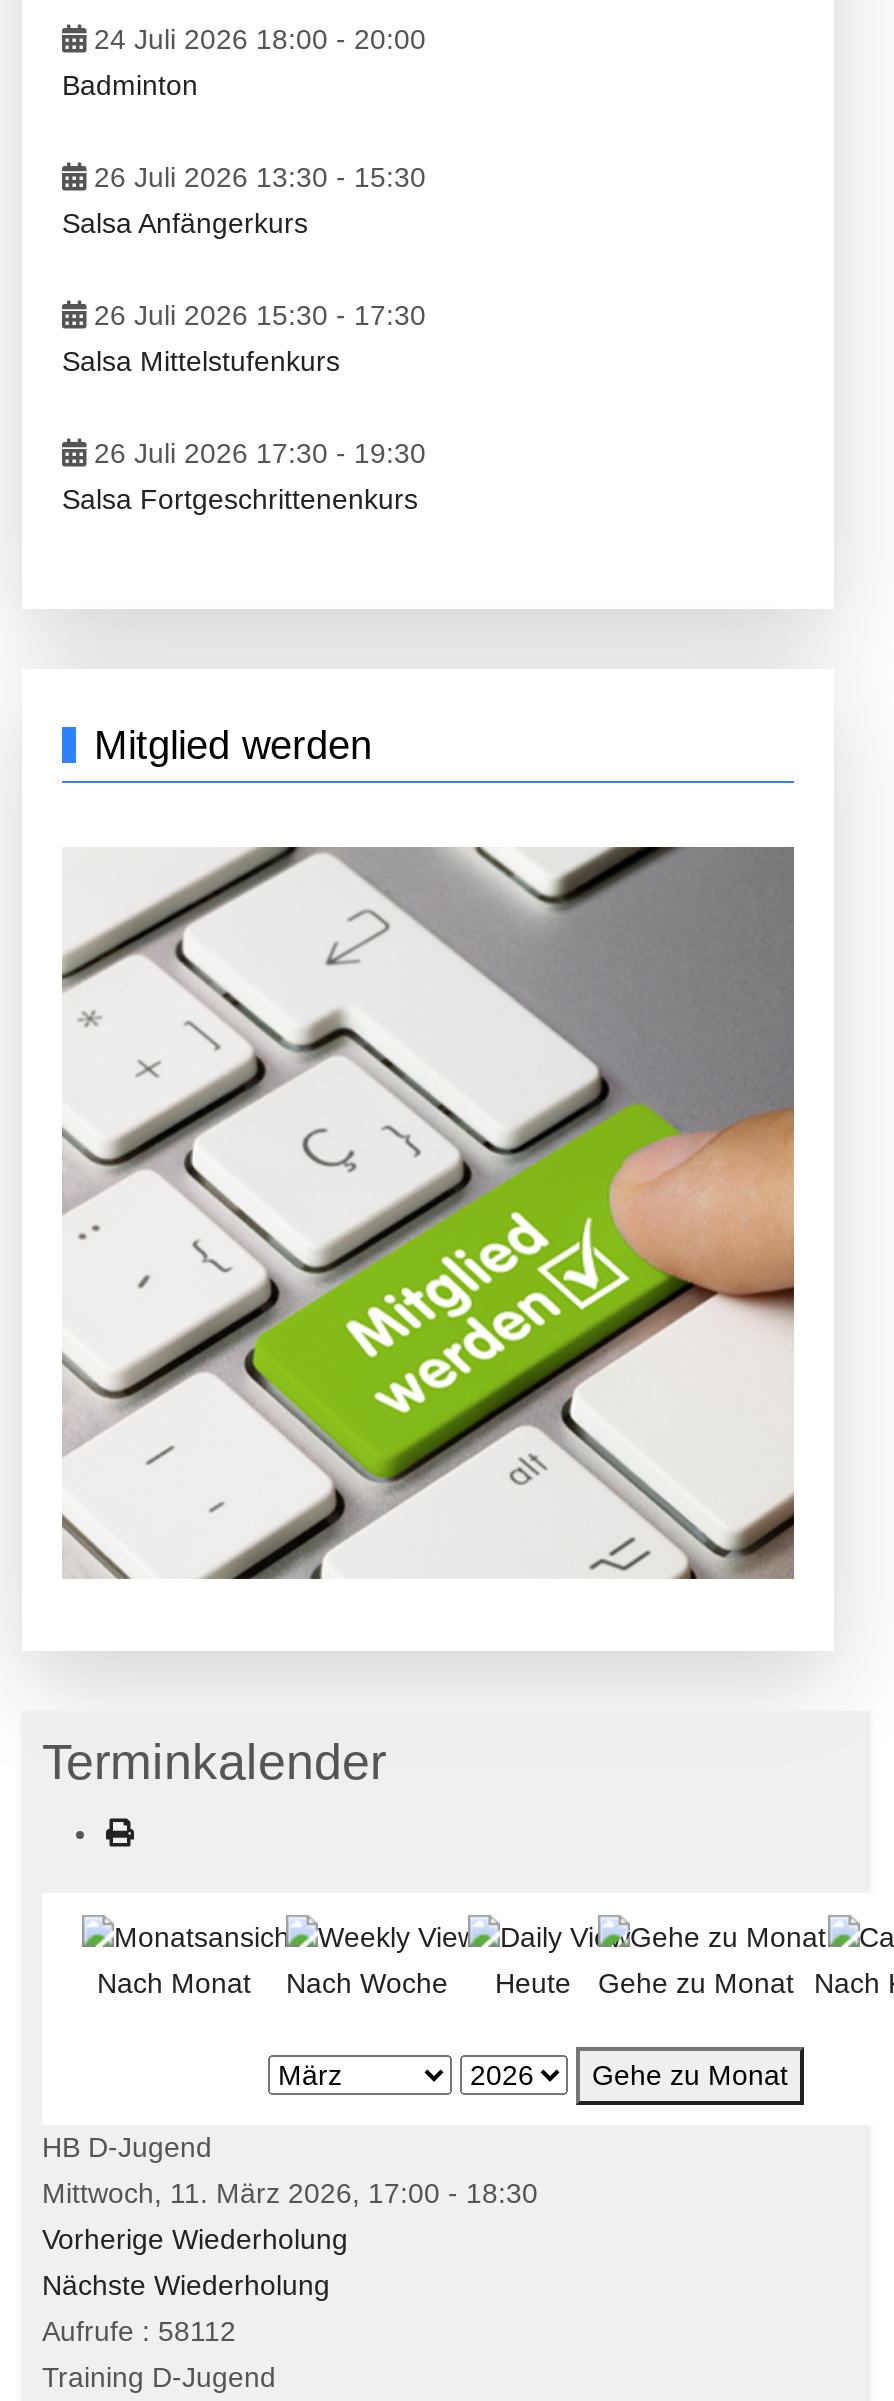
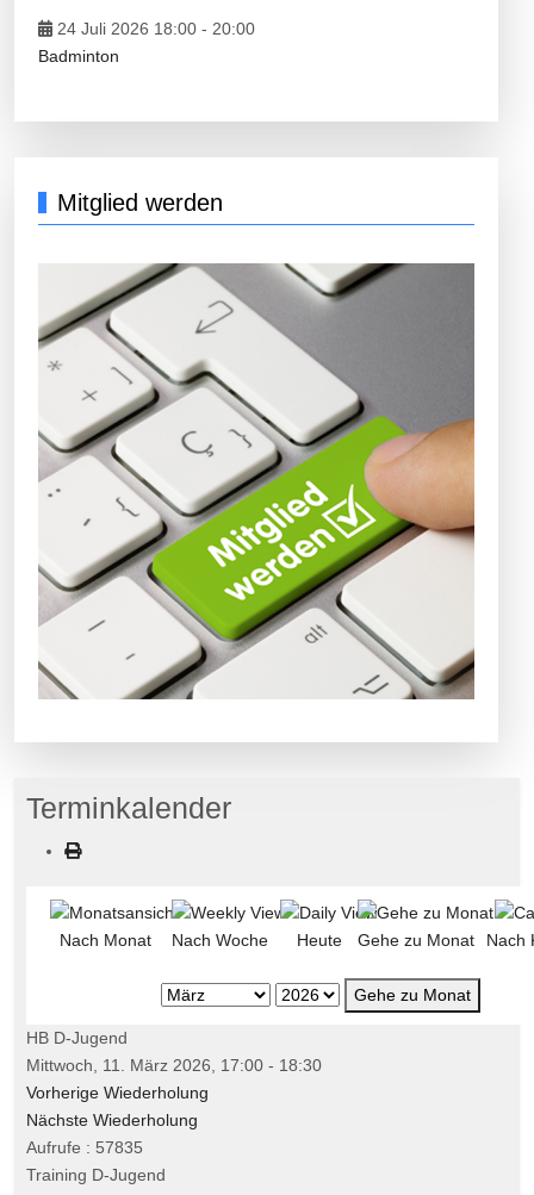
[62,161,426,515] 26 Juli 2026 13:30 - 15:30 | Salsa Anfängerkurs | 26 Juli 2026 15:30 - 17:30 | Salsa Mittelstufenkurs | 26 Juli 2026 17:30 - 19:30 | Salsa Fortgeschrittenenkurs -> none
[42,2315,236,2347] Aufrufe: 58112 -> [26,1138,143,1157] Aufrufe: 57835

